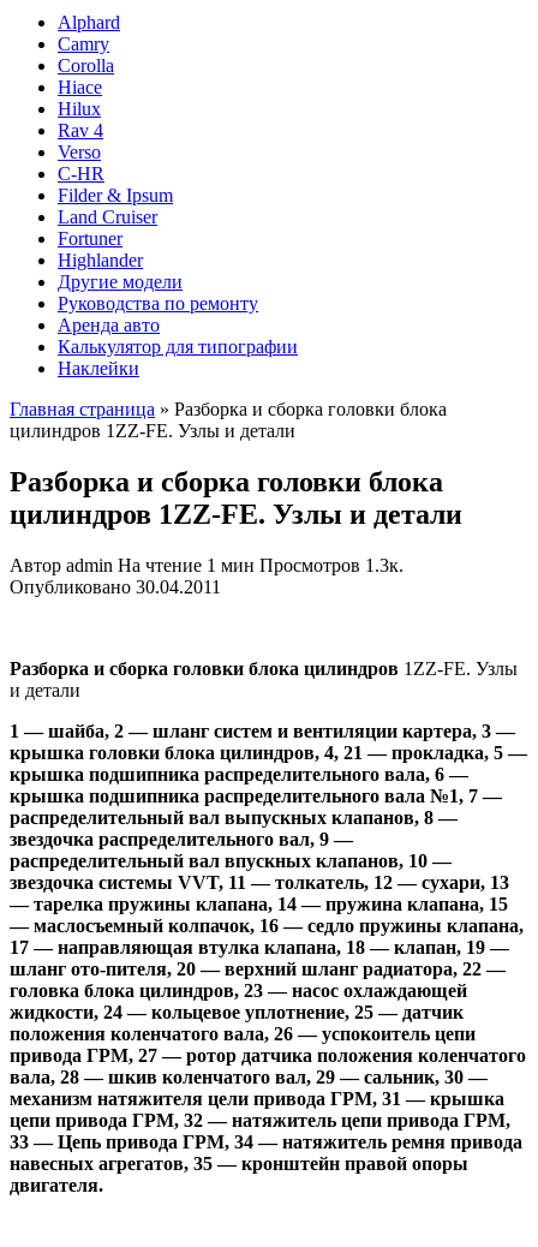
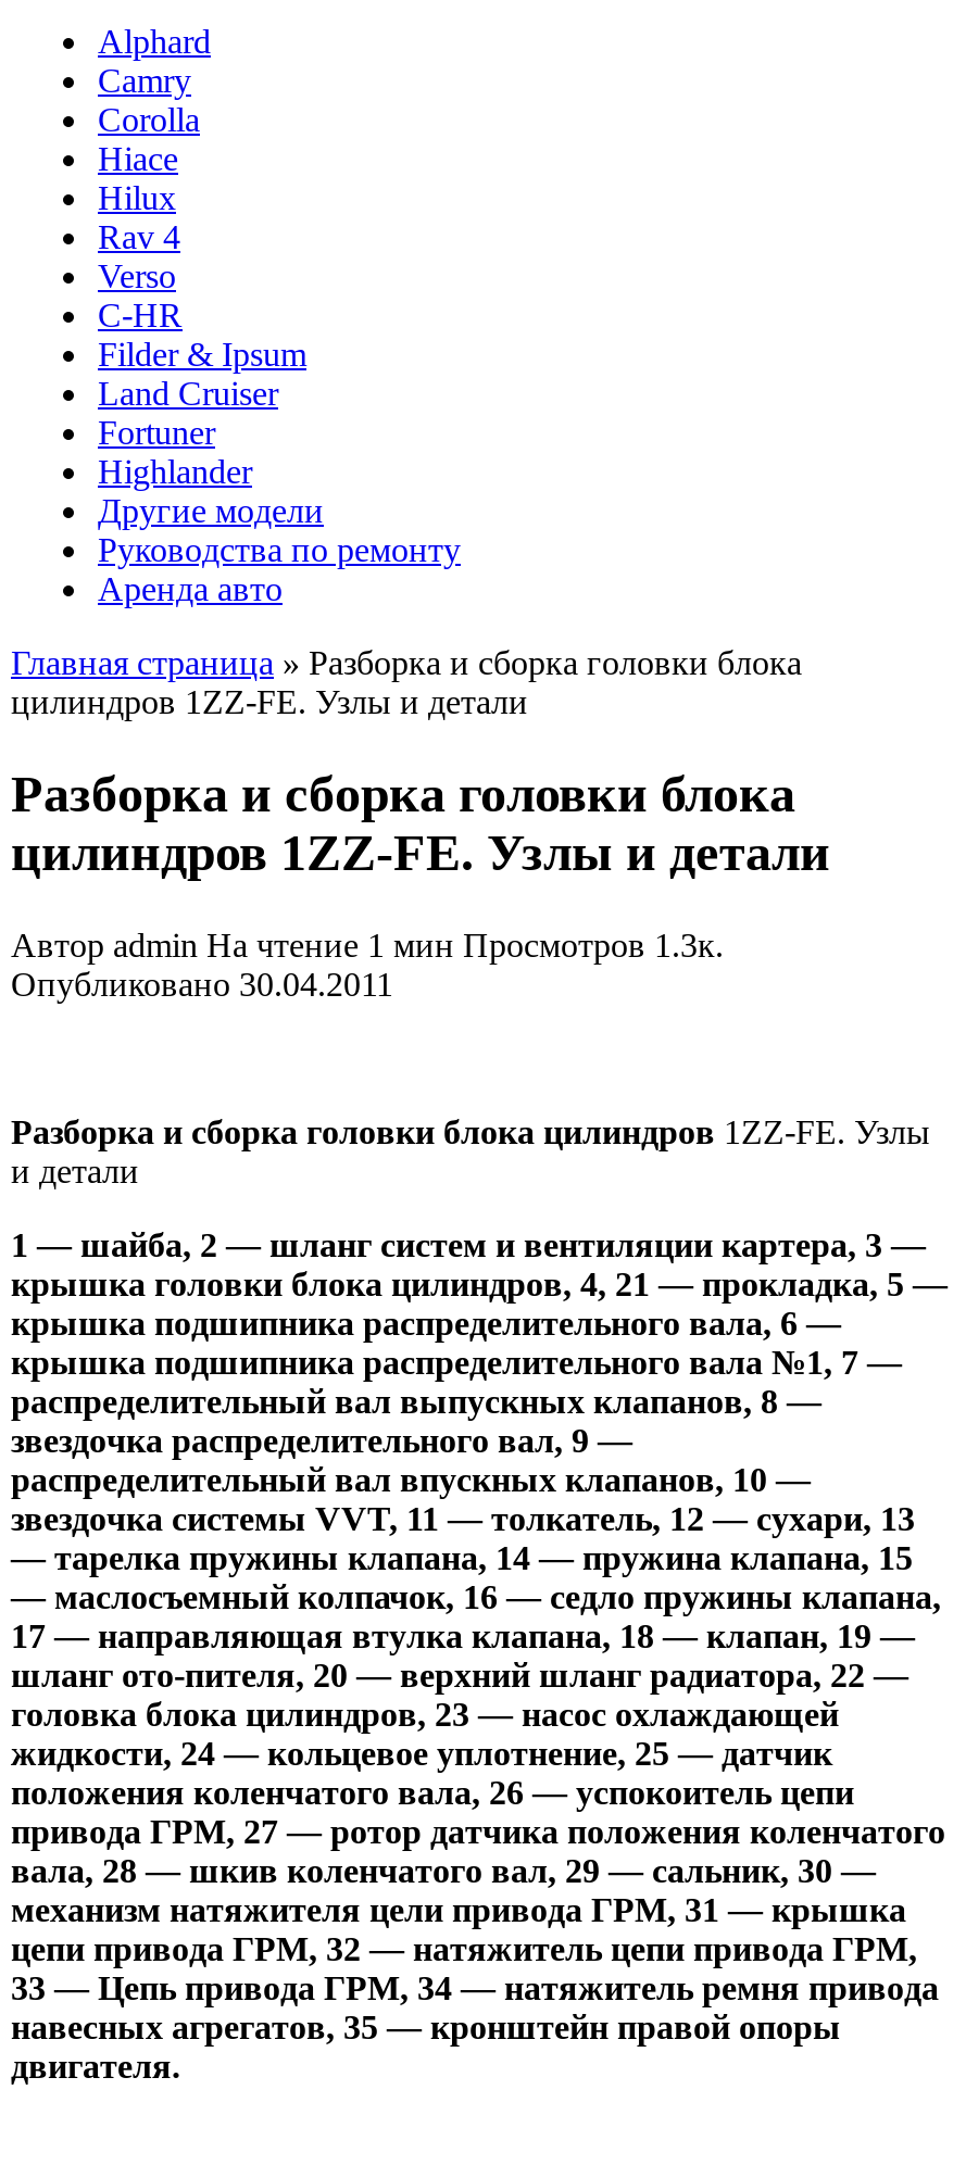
[58,336,298,378] Калькулятор для типографии | Наклейки -> none

